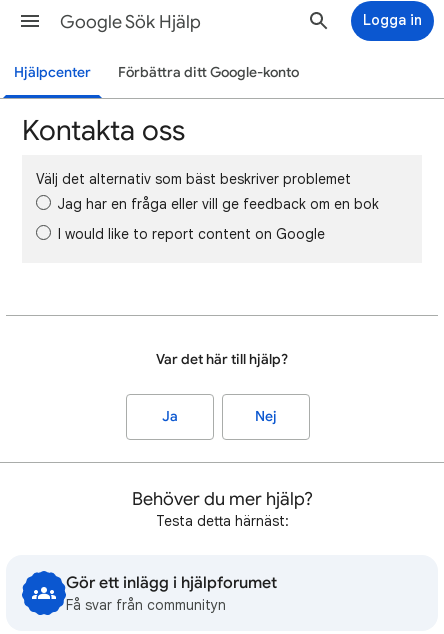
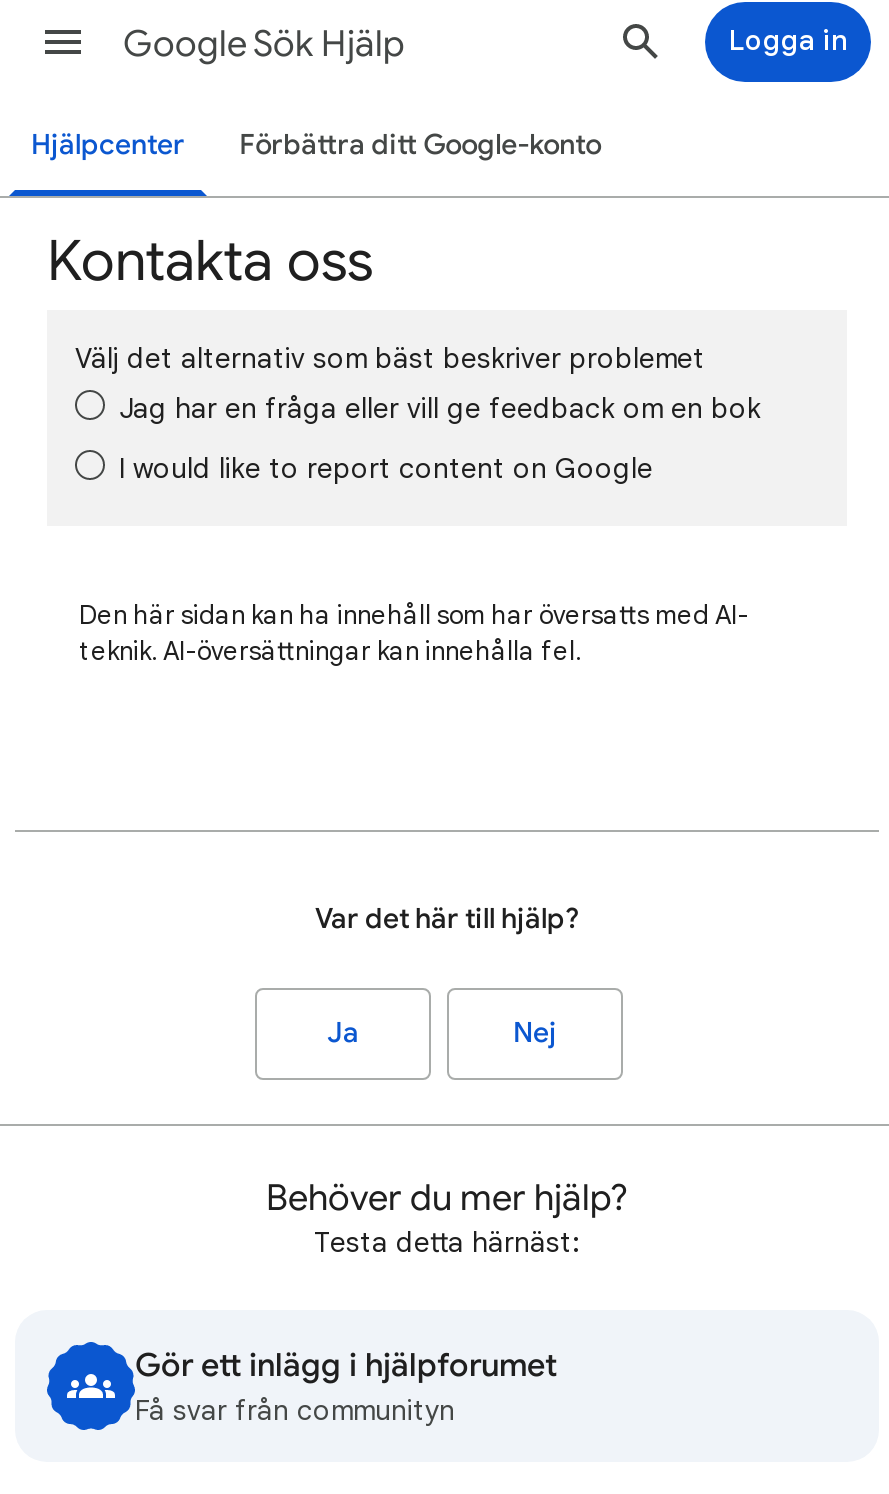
none -> [79,598,749,668] Den här sidan kan ha innehåll som har översatts med AI- | teknik. AI-översättningar kan innehålla fel.

